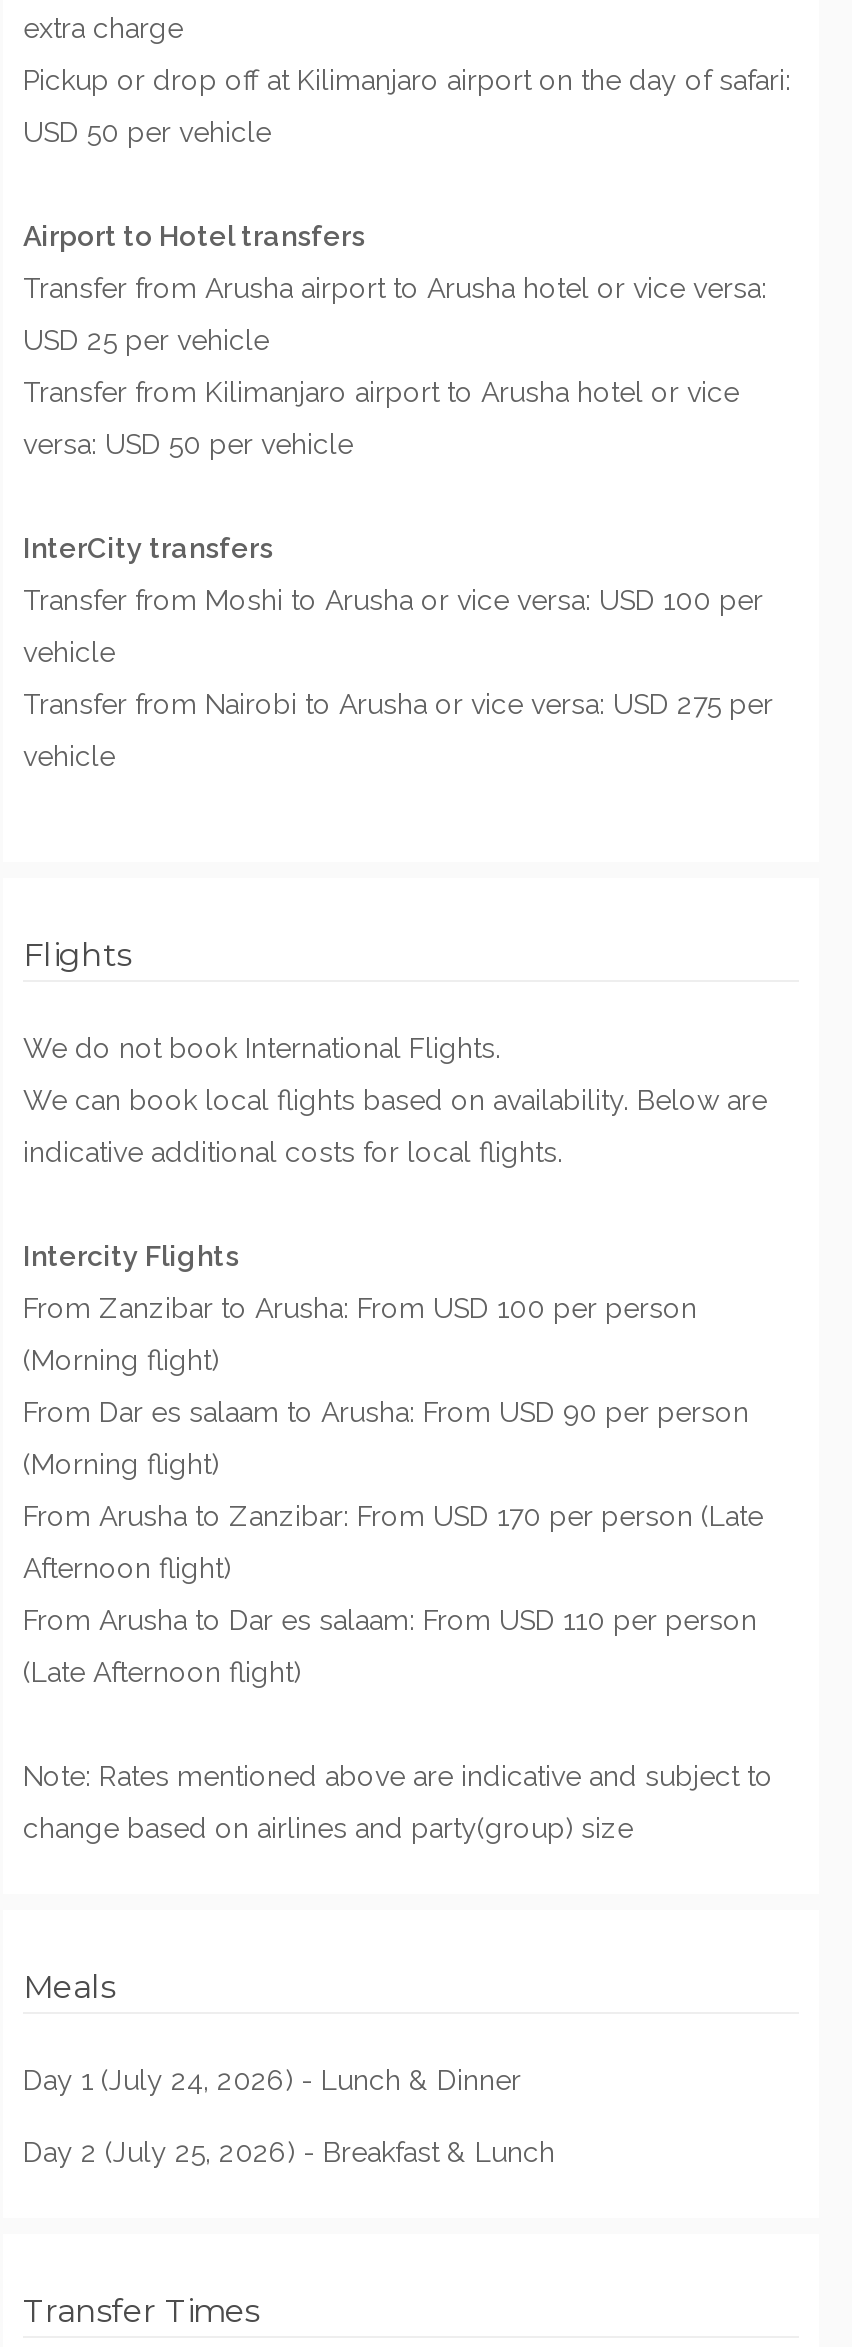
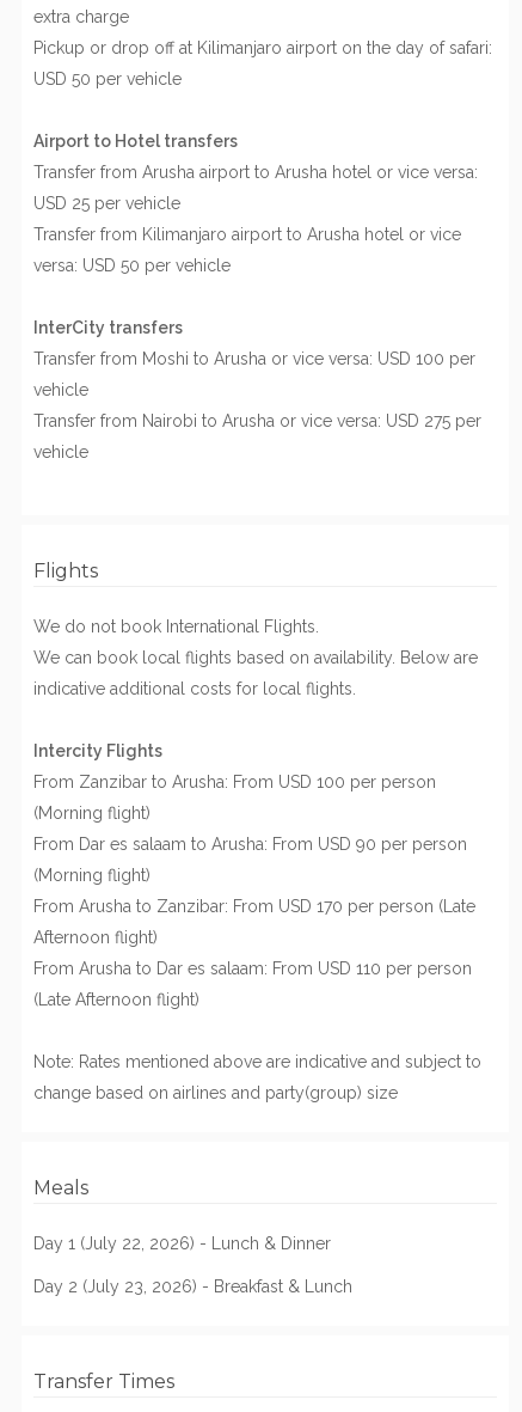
[23,2064,521,2096] Day 1 (July 24, 2026) - Lunch & Dinner -> [33,1234,331,1253] Day 1 (July 22, 2026) - Lunch & Dinner
[23,2136,555,2168] Day 2 (July 25, 2026) - Breakfast & Lunch -> [33,1277,352,1296] Day 2 (July 23, 2026) - Breakfast & Lunch

